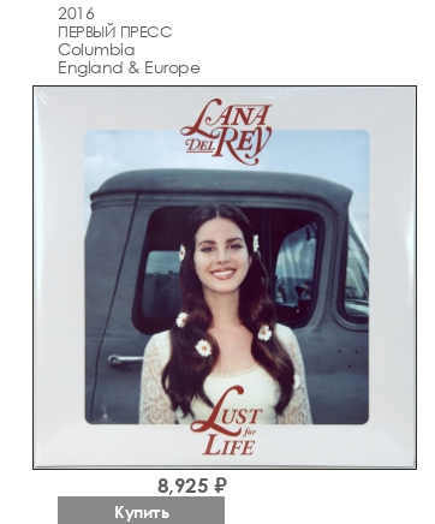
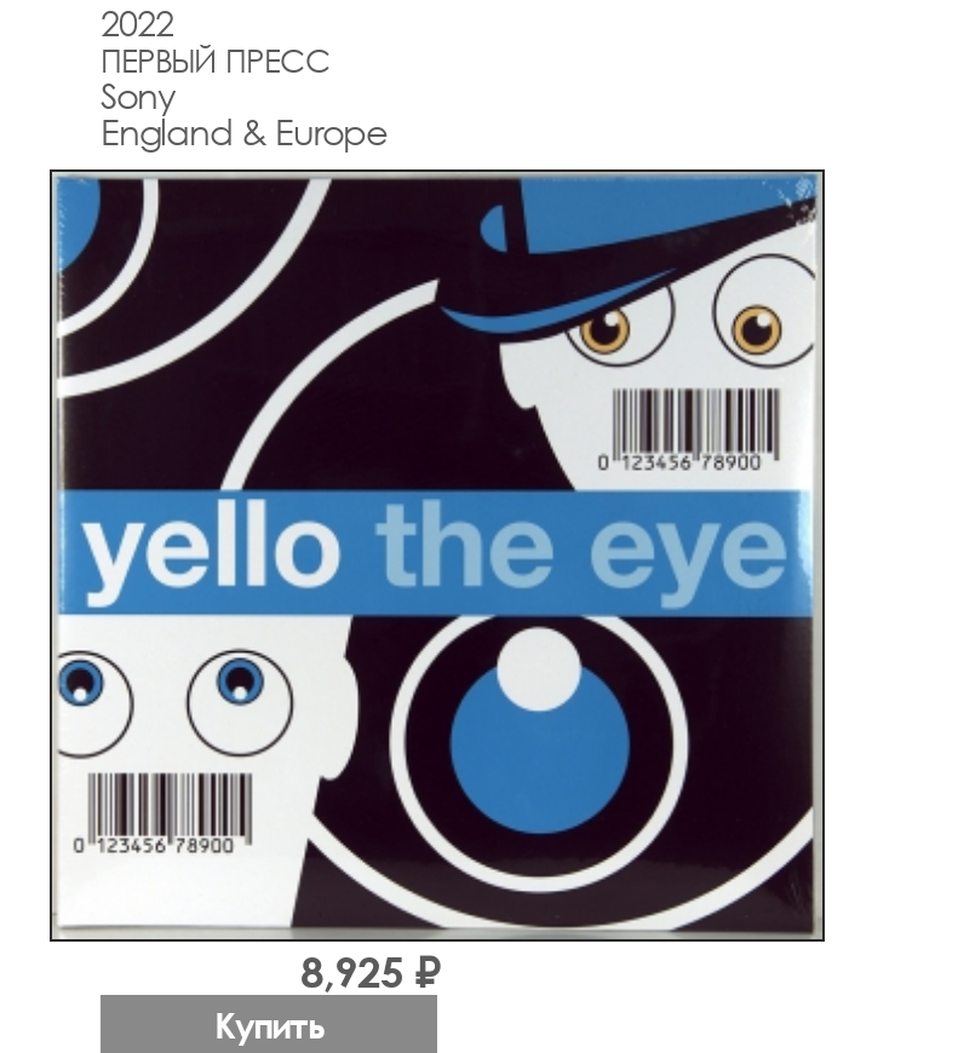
[58,2,94,22] 2016 -> [101,4,173,45] 2022
[58,38,135,58] Columbia -> [101,76,176,118] Sony
[34,87,415,469] [image] -> [55,172,818,939] [image]

